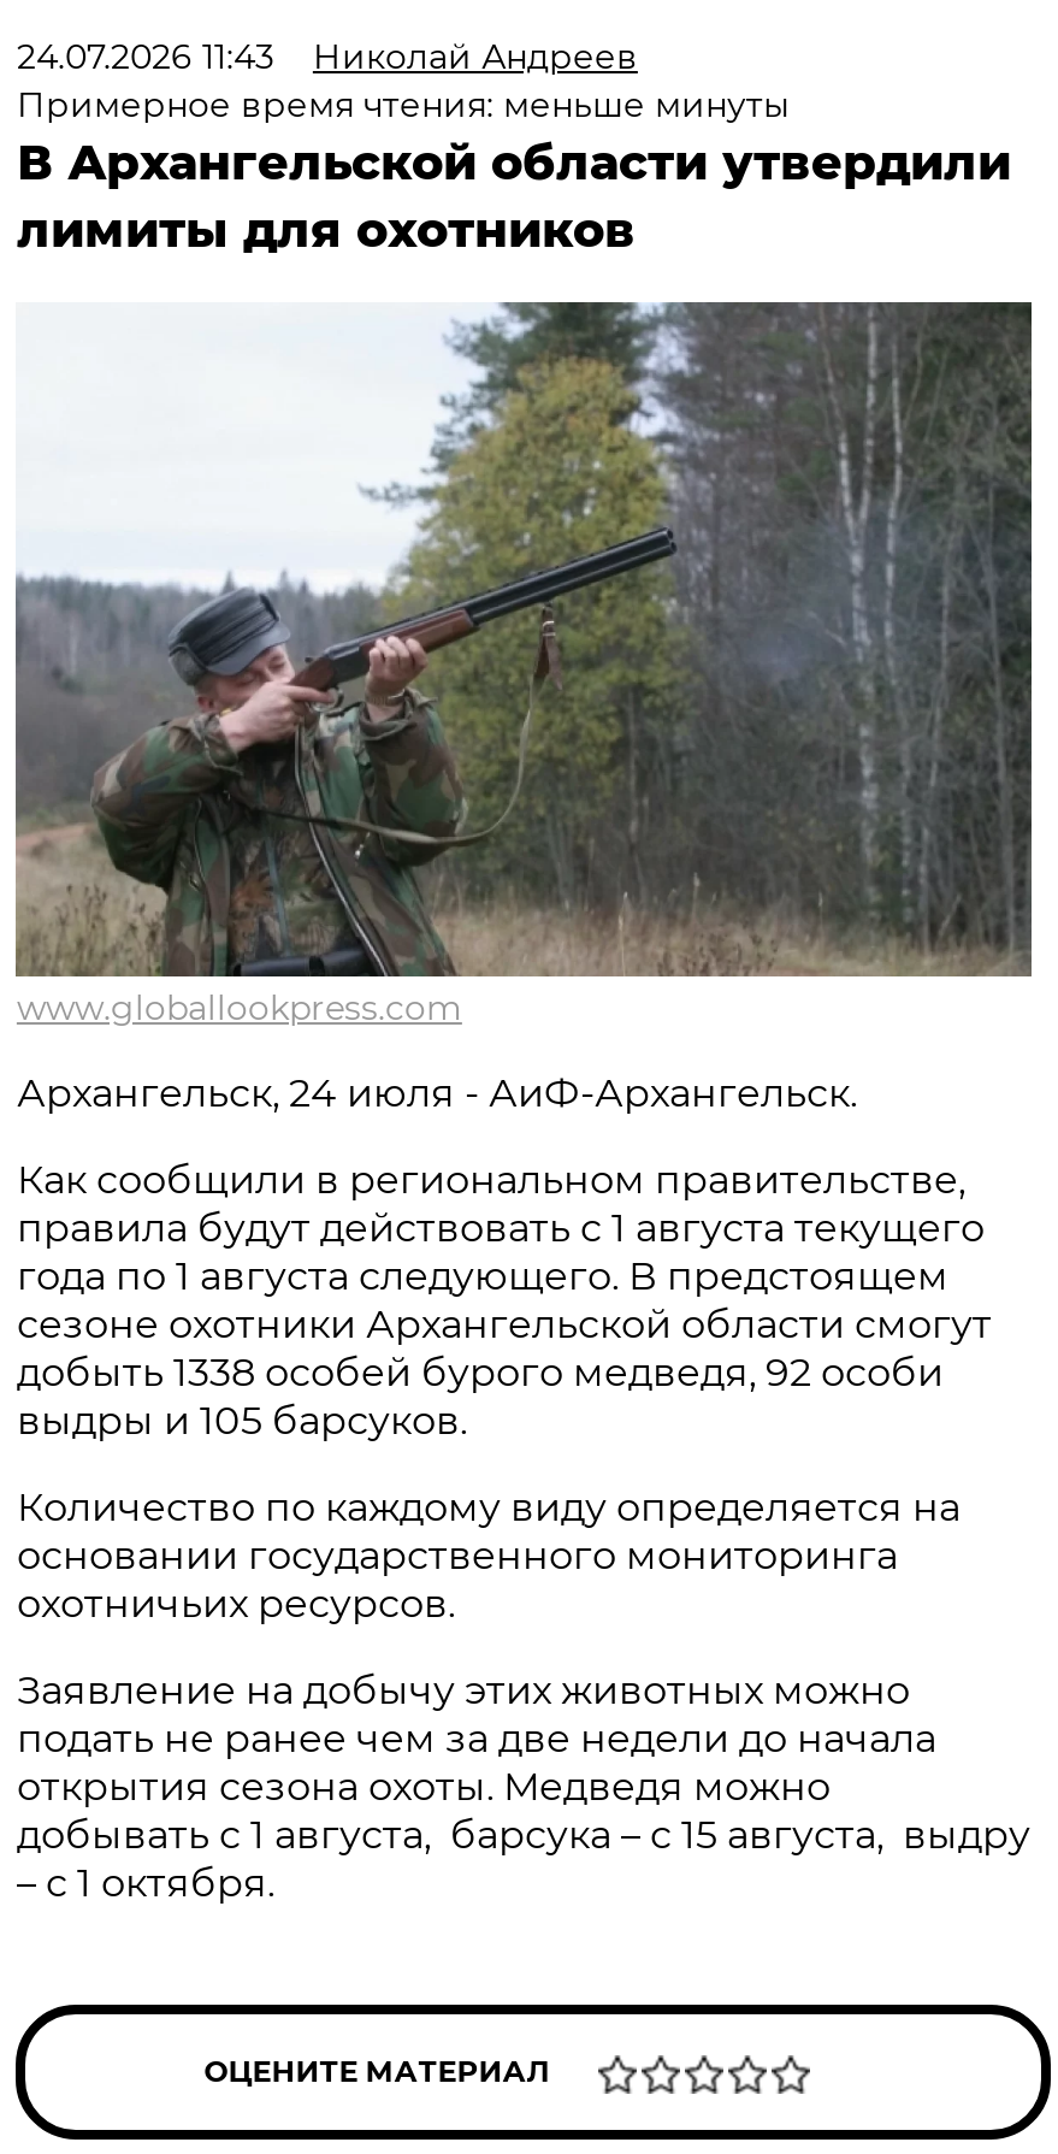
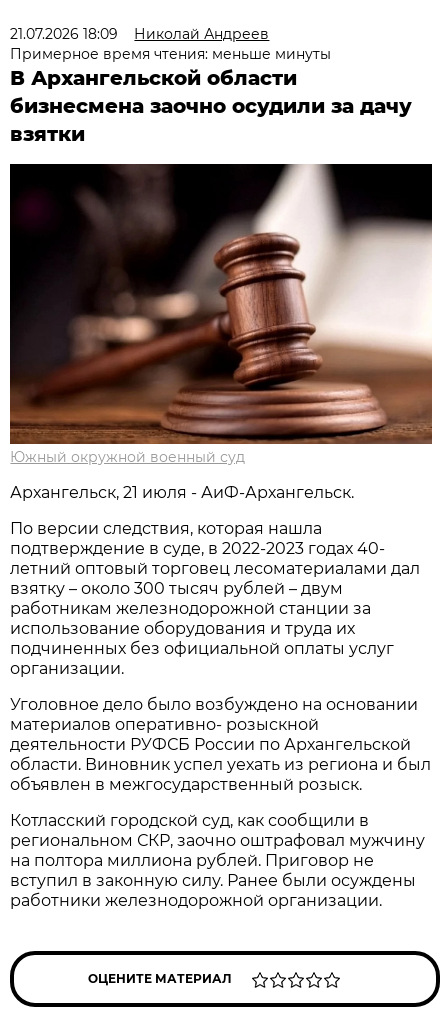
[17,35,638,78] 24.07.2026 11:43 Николай Андреев -> [10,25,269,43] 21.07.2026 18:09 Николай Андреев
[17,134,1011,259] В Архангельской области утвердили | лимиты для охотников -> [10,66,412,146] В Архангельской области | бизнесмена заочно осудили за дачу | взятки
[13,300,1034,1029] [image] | www.globallookpress.com -> [9,206,433,466] [image] | Южный окружной военный суд
[17,1070,857,1116] Архангельск, 24 июля - АиФ-Архангельск. -> [10,483,354,502] Архангельск, 21 июля - АиФ-Архангельск.
[17,1157,992,1444] Как сообщили в региональном правительстве, | правила будут действовать с 1 августа текущего | года по 1 августа следующего. В предстоящем | сезоне охотники Архангельской области смогут | добыть 1338 особей бурого медведя, 92 особи | выдры и 105 барсуков. -> [10,519,420,678] По версии следствия, которая нашла | подтверждение в суде, в 2022-2023 годах 40- | летний оптовый торговец лесоматериалами дал | взятку – около 300 тысяч рублей – двум | работникам железнодорожной станции за | использование оборудования и труда их | подчиненных без официальной оплаты услуг | организации.
[17,1485,960,1627] Количество по каждому виду определяется на | основании государственного мониторинга | охотничьих ресурсов. -> [10,695,431,794] Уголовное дело было возбуждено на основании | материалов оперативно- розыскной | деятельности РУФСБ России по Архангельской | области. Виновник успел уехать из региона и был | объявлен в межгосударственный розыск.
[17,1668,1030,1906] Заявление на добычу этих животных можно | подать не ранее чем за две недели до начала | открытия сезона охоты. Медведя можно | добывать с 1 августа, барсука – с 15 августа, выдру | – с 1 октября. -> [10,811,425,910] Котласский городской суд, как сообщили в | региональном СКР, заочно оштрафовал мужчину | на полтора миллиона рублей. Приговор не | вступил в законную силу. Ранее были осуждены | работники железнодорожной организации.

